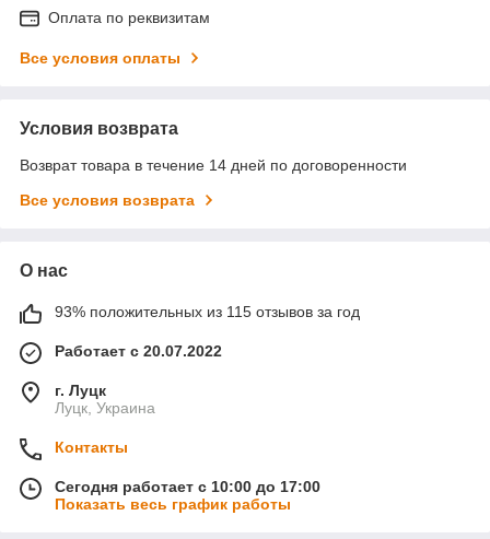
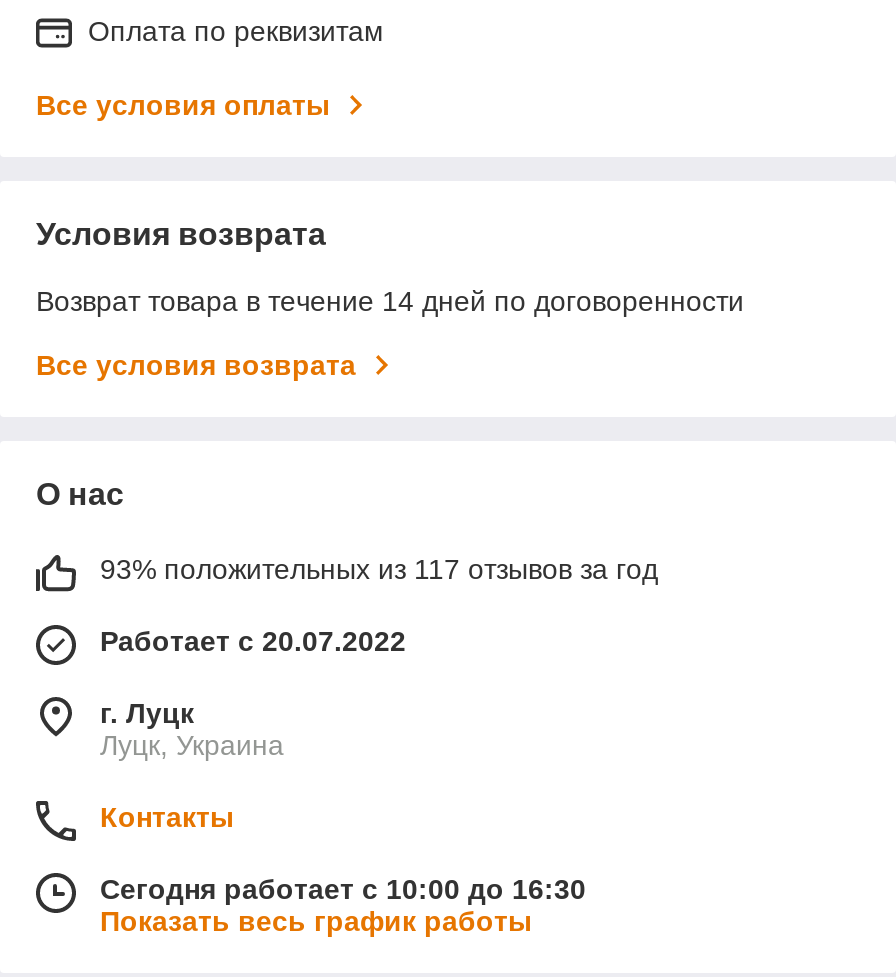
[55,303,360,321] 93% положительных из 115 отзывов за год -> [100,553,658,585] 93% положительных из 117 отзывов за год
[55,478,320,495] Сегодня работает с 10:00 до 17:00 -> [100,873,586,905] Сегодня работает с 10:00 до 16:30

